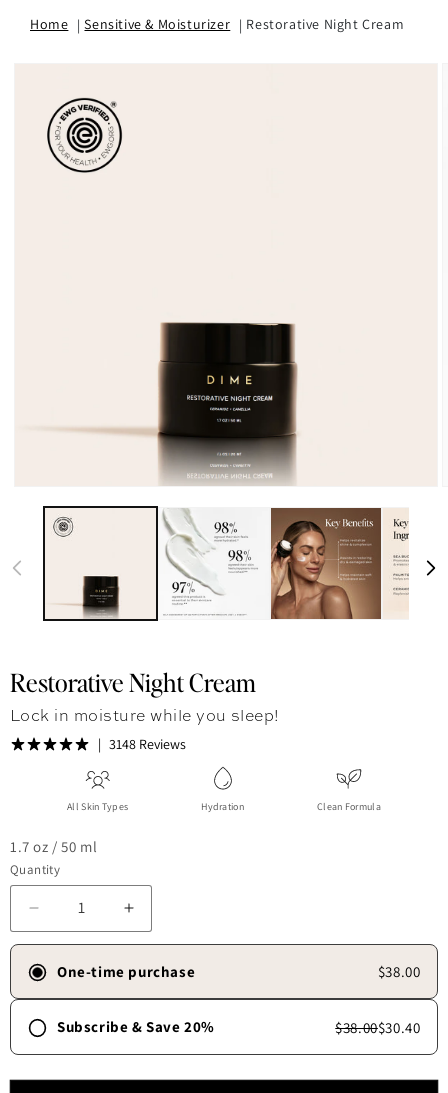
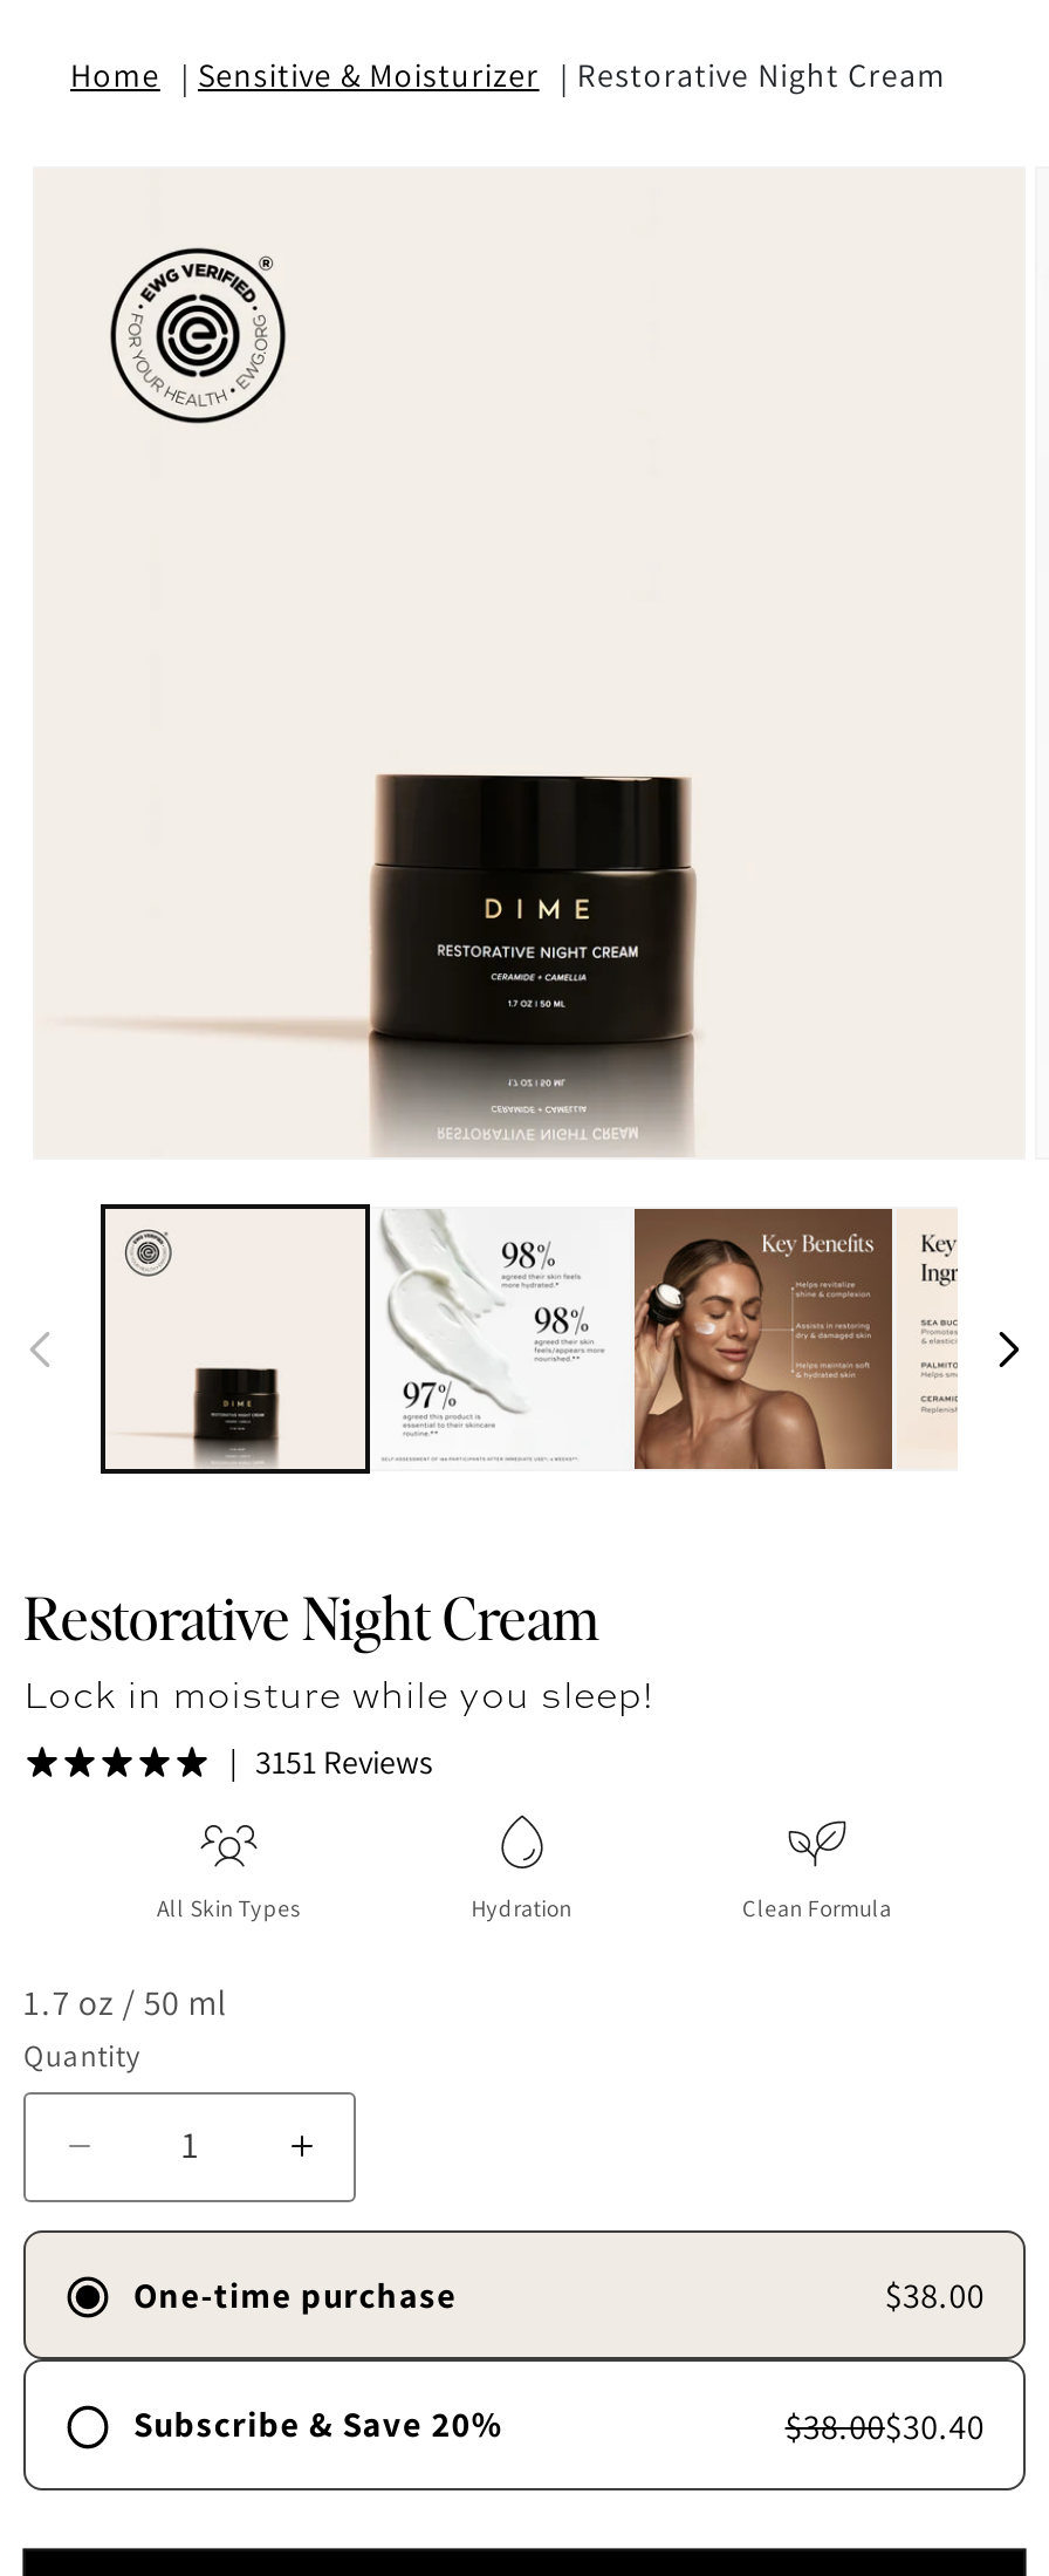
[109,735,186,753] 3148 Reviews -> [255,1740,433,1782] 3151 Reviews

